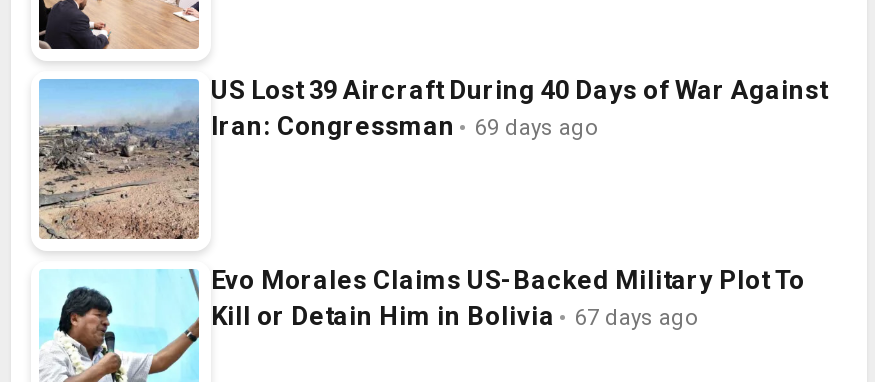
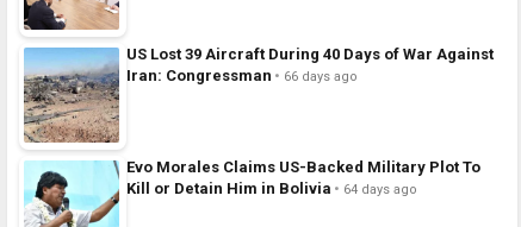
[211,111,599,141] Iran: Congressman 69 days ago -> [126,66,358,84] Iran: Congressman 66 days ago
[211,301,699,331] Kill or Detain Him in Bolivia 67 days ago -> [126,179,417,197] Kill or Detain Him in Bolivia 64 days ago

